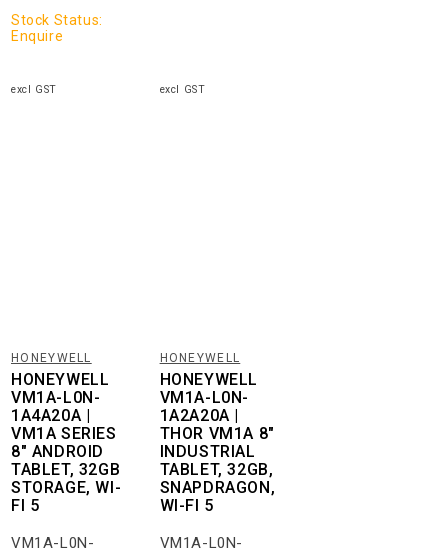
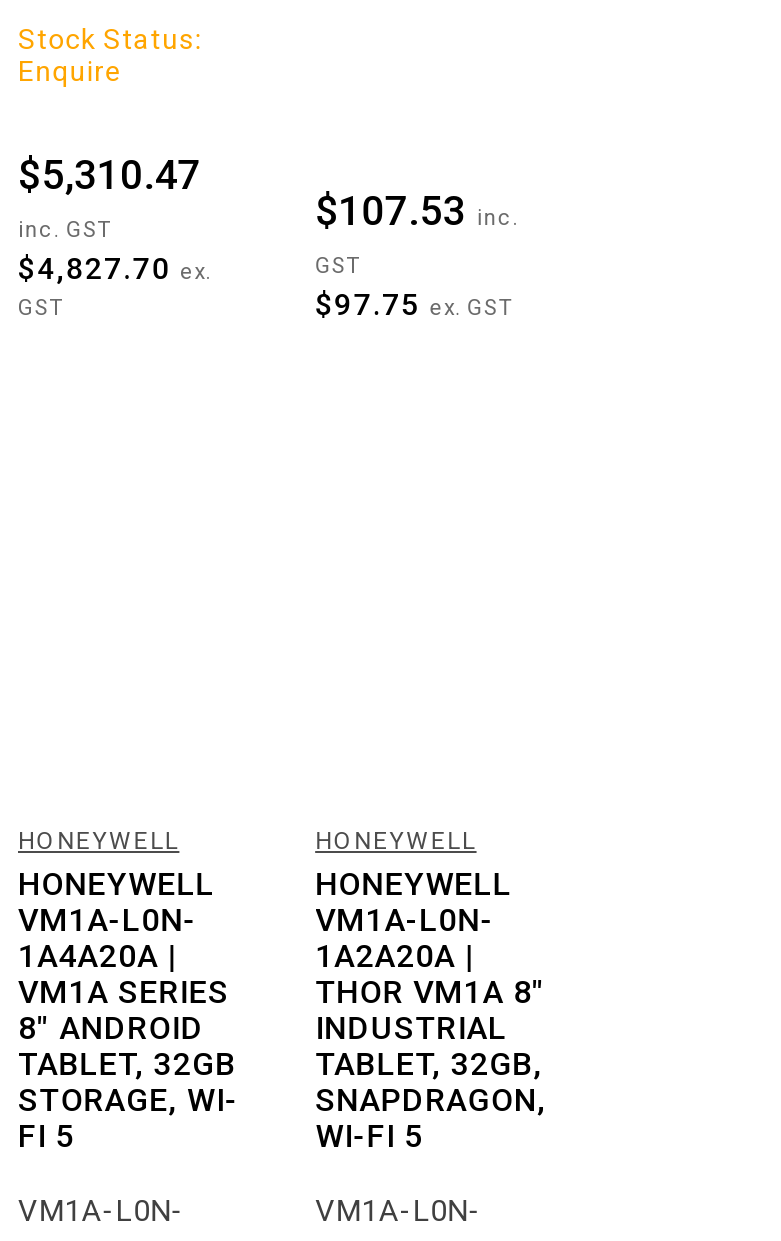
none -> [18,151,211,321] $5,310.47 | inc. GST | $4,827.70 ex. | GST
none -> [315,187,519,323] $107.53 inc. | GST | $97.75 ex. GST

